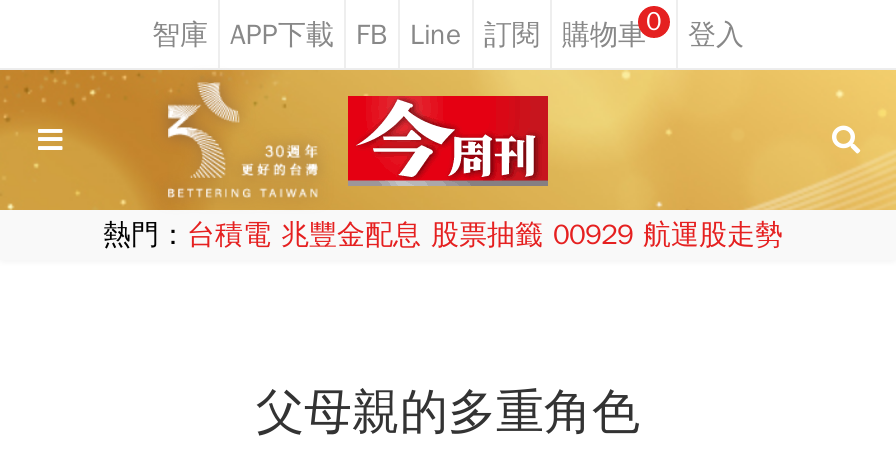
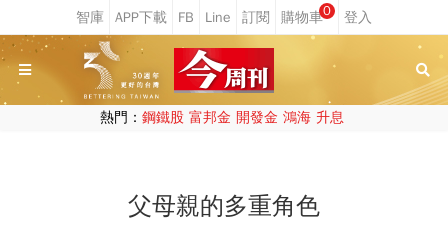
[103,218,783,252] 熱門：台積電 兆豐金配息 股票抽籤 00929 航運股走勢 -> [99,109,343,126] 熱門：鋼鐵股 富邦金 開發金 鴻海 升息

